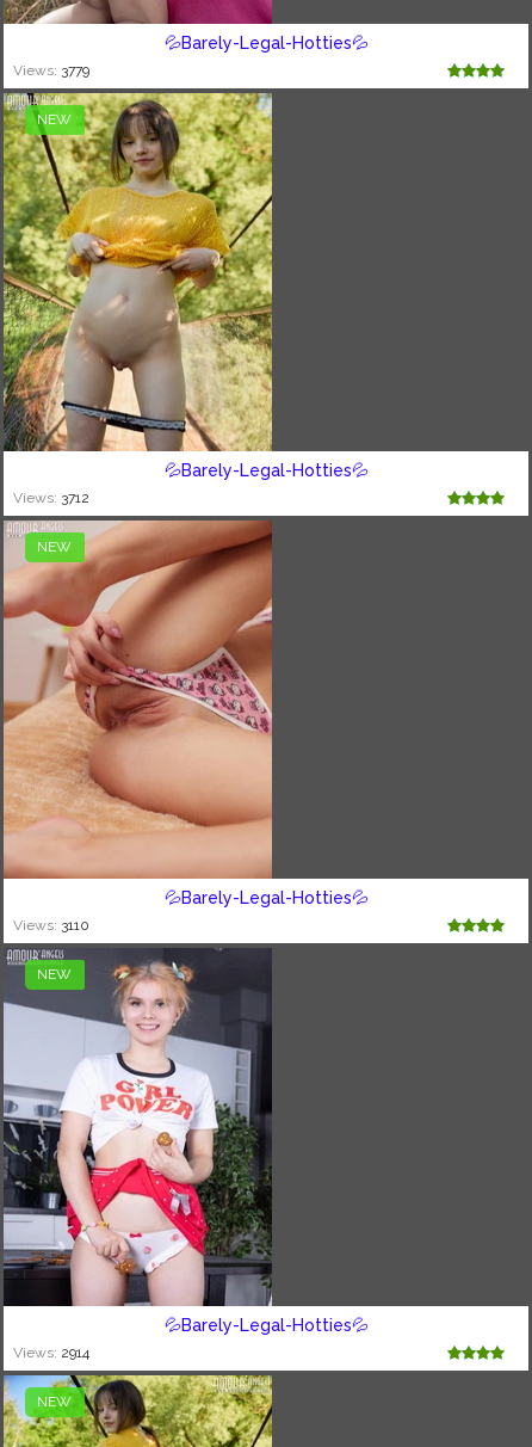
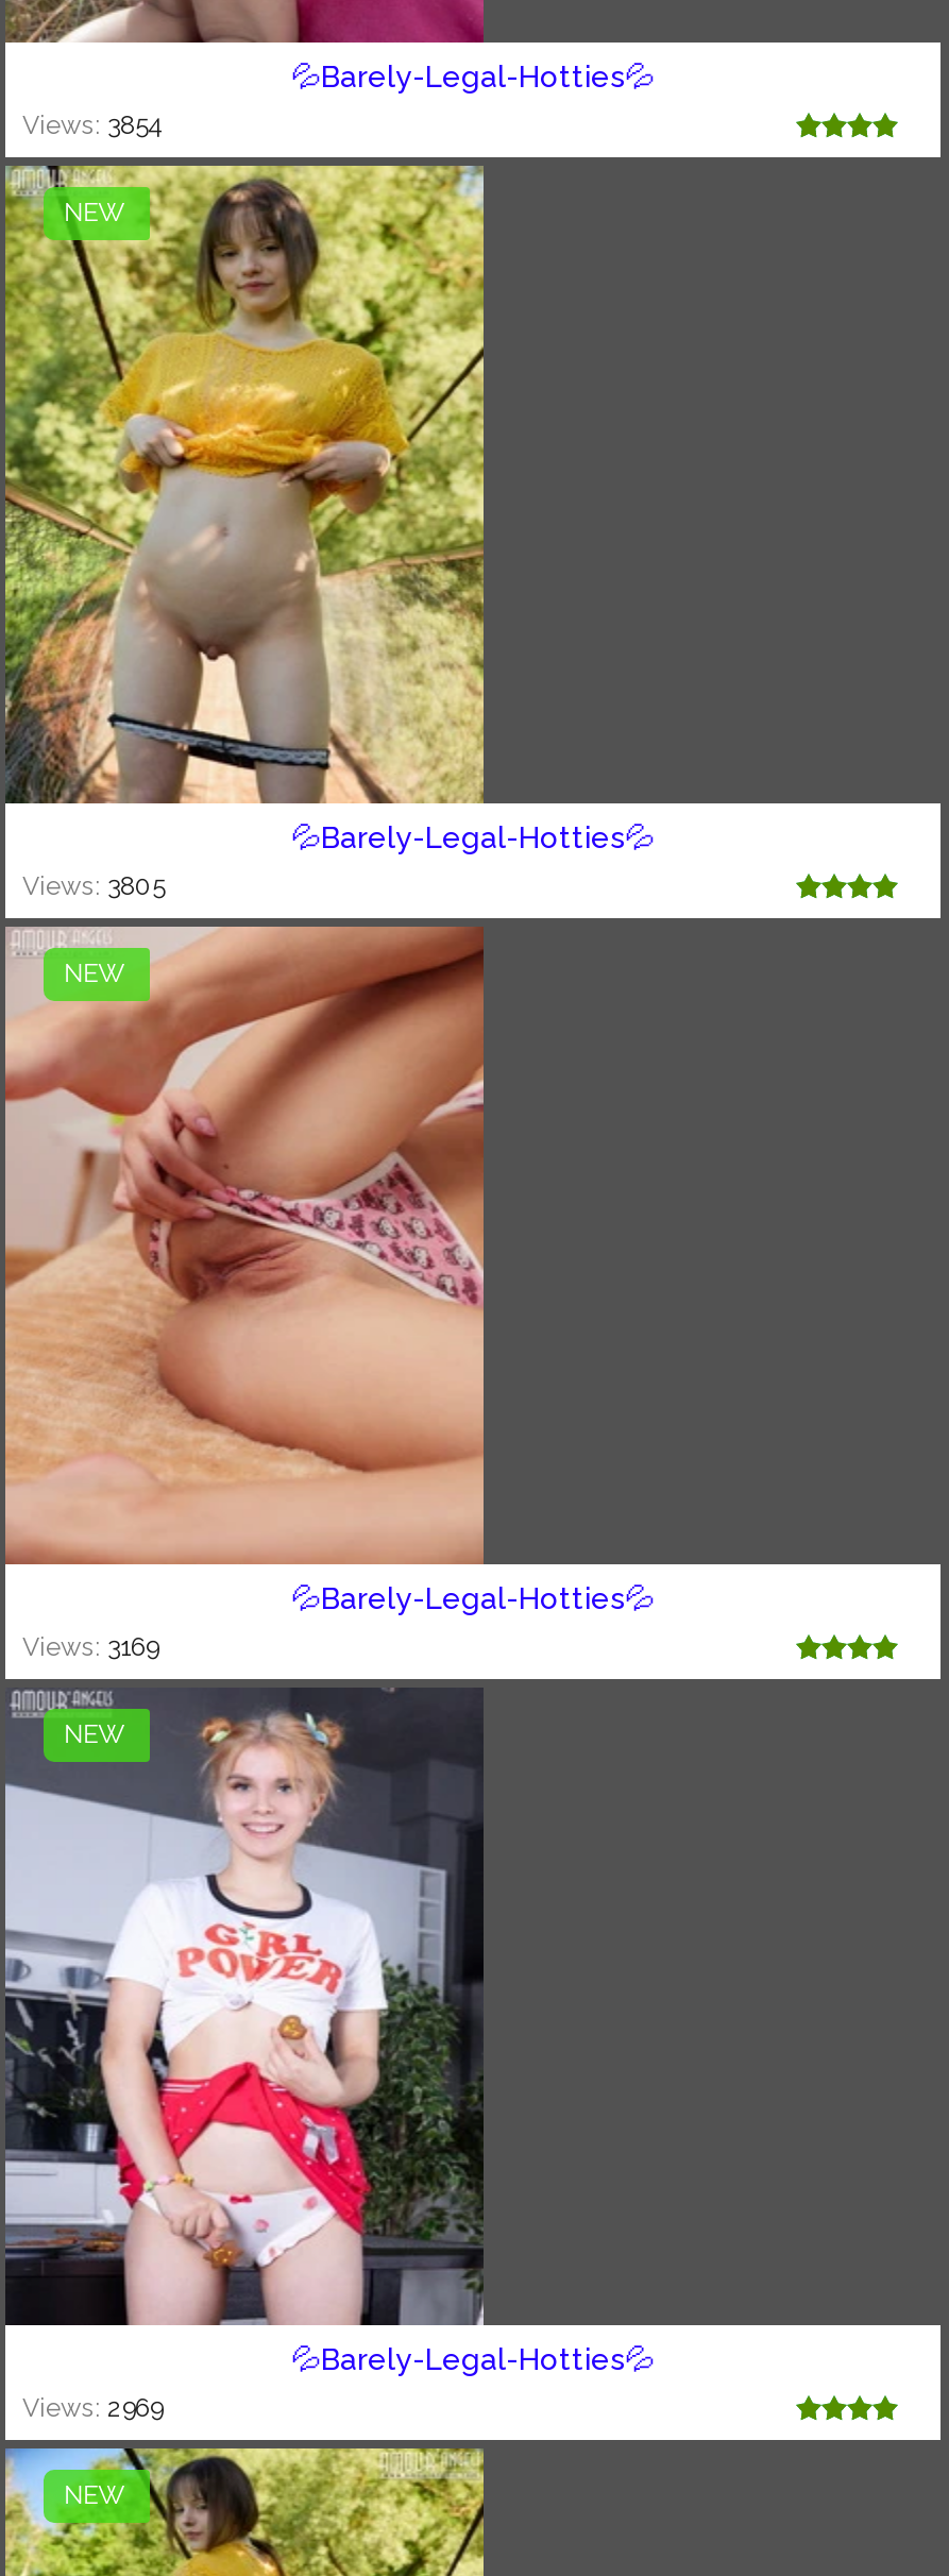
[13,62,89,79] Views: 3779 -> [22,111,160,140] Views: 3854
[13,489,89,506] Views: 3712 -> [22,871,165,901] Views: 3805
[13,917,89,934] Views: 3110 -> [22,1632,158,1662] Views: 3169
[13,1344,89,1361] Views: 2914 -> [22,2393,163,2423] Views: 2969

